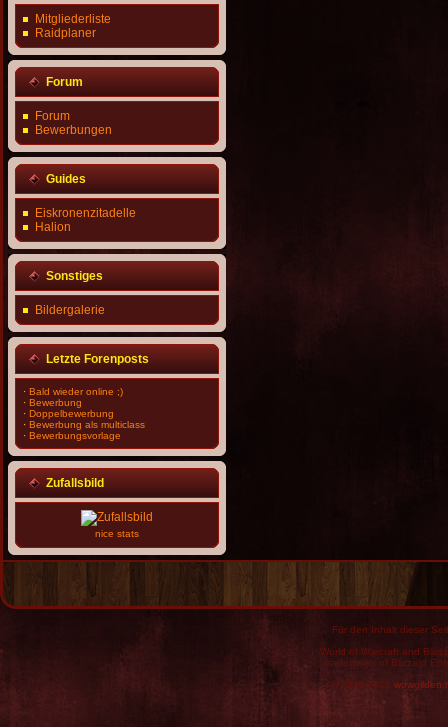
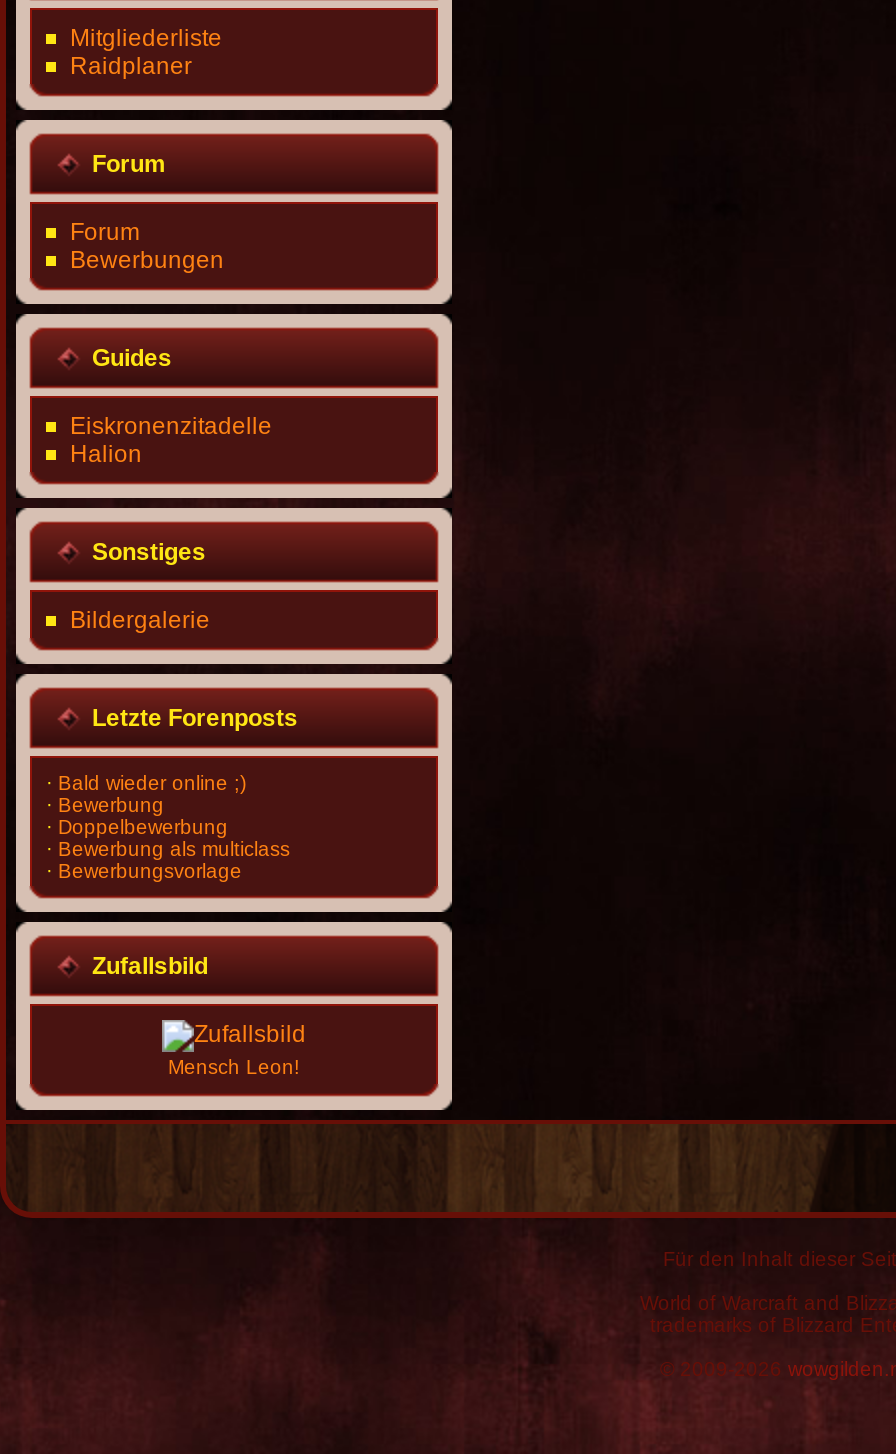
[95,528,139,539] nice stats -> [168,1056,300,1078] Mensch Leon!

